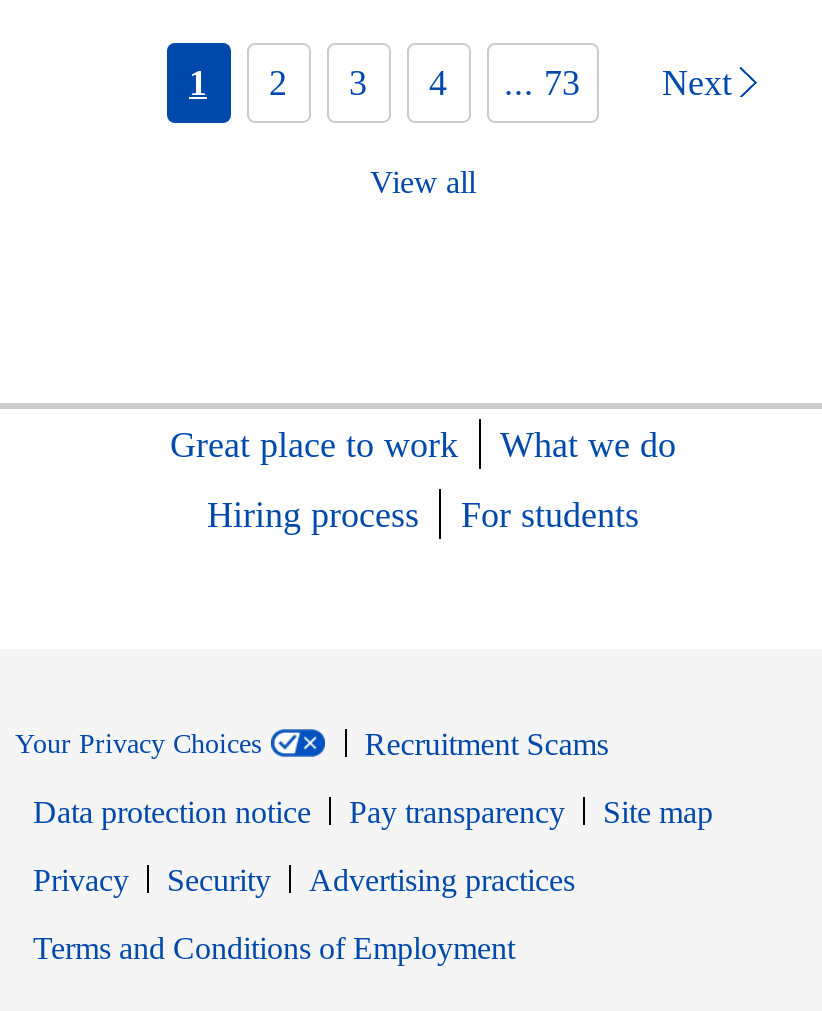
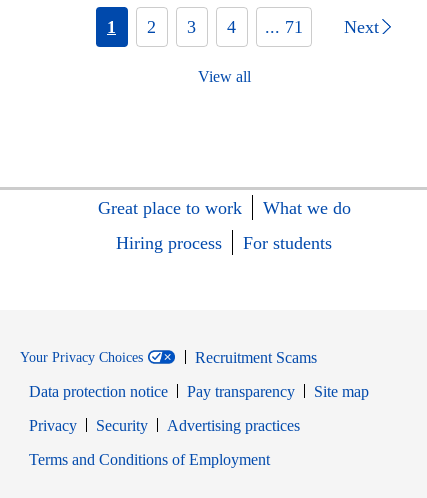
[189,62,580,102] 1 2 3 4 ... 73 -> [107,16,302,36] 1 2 3 4 ... 71

